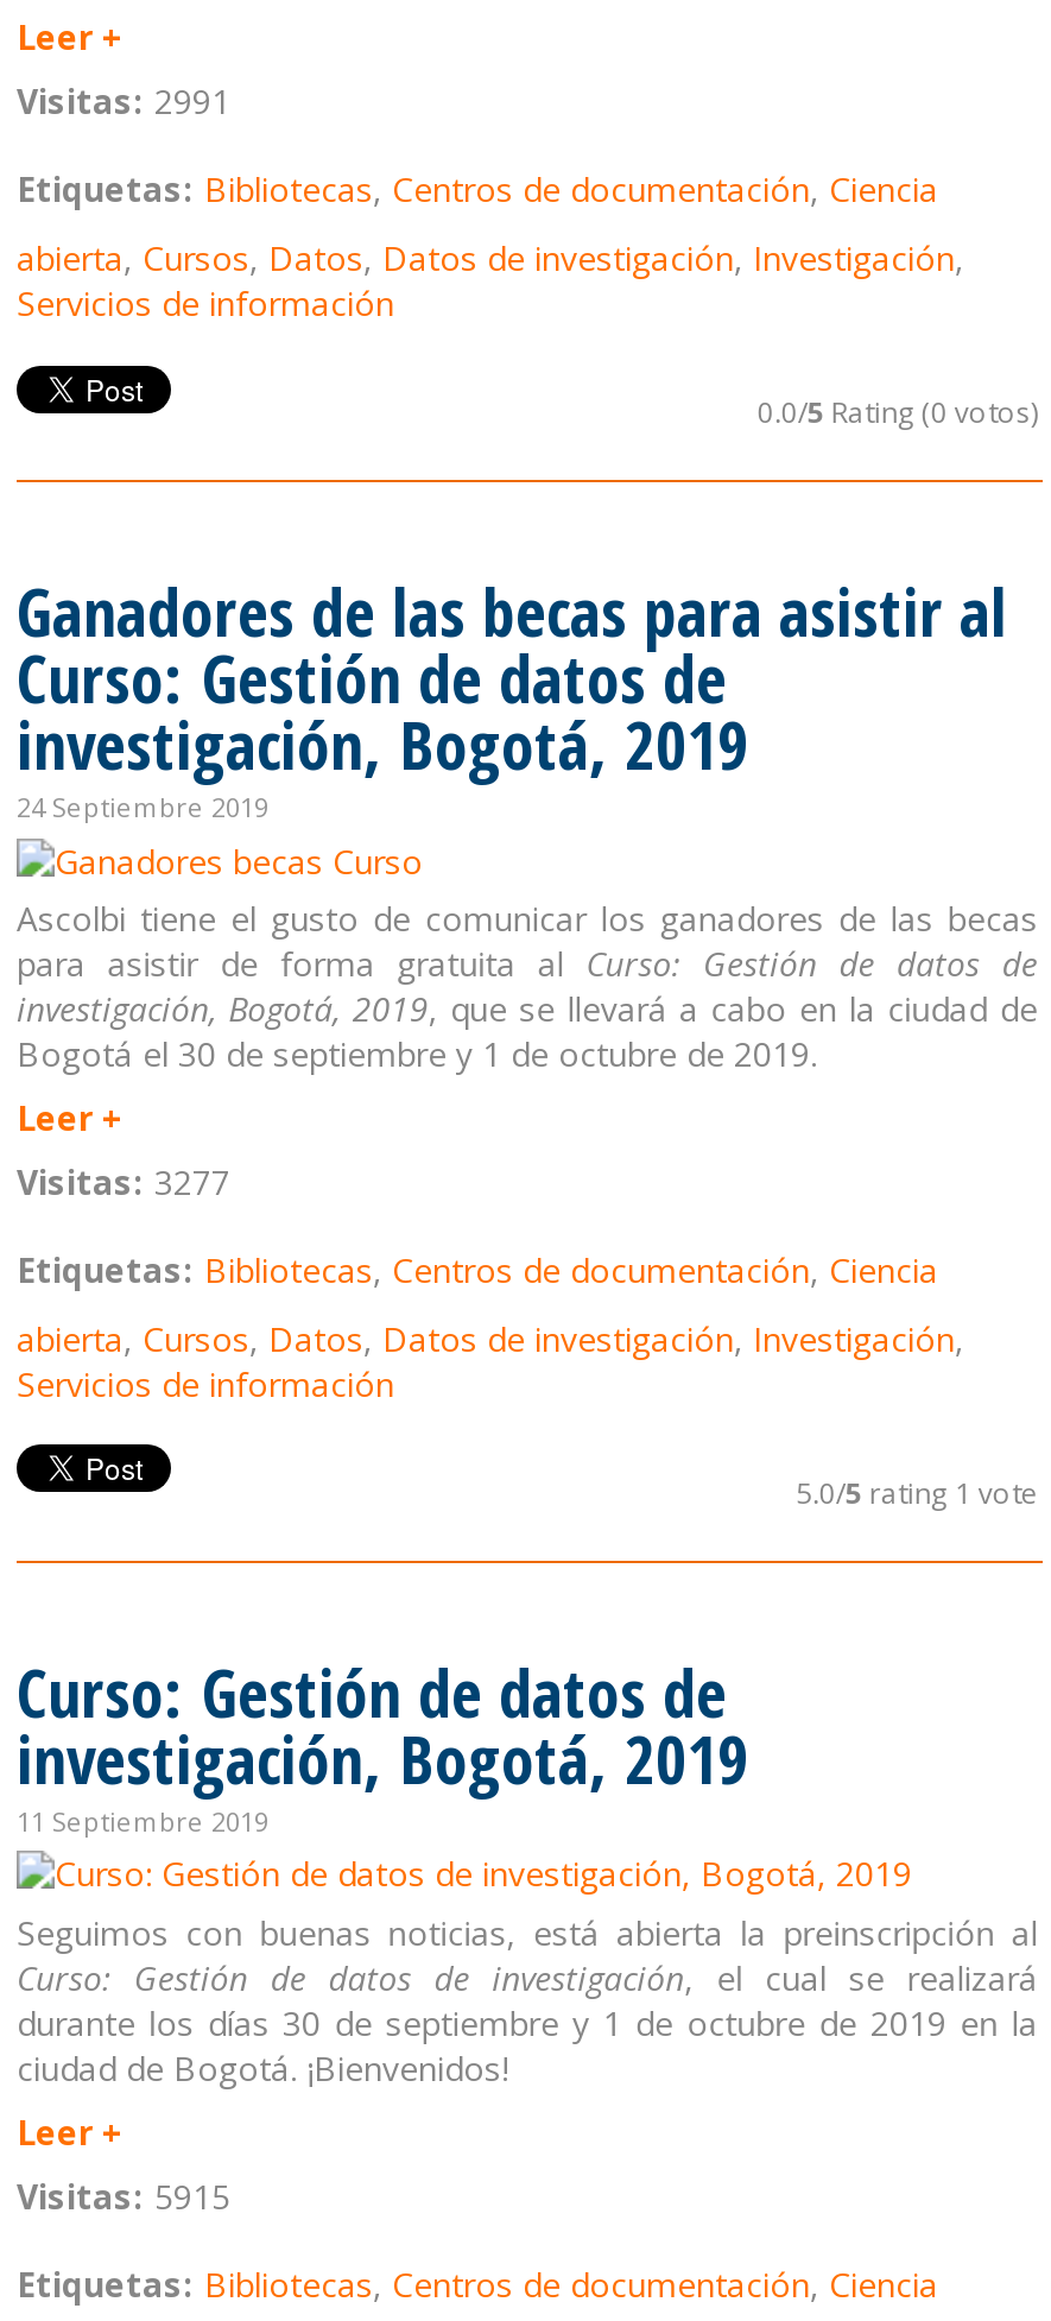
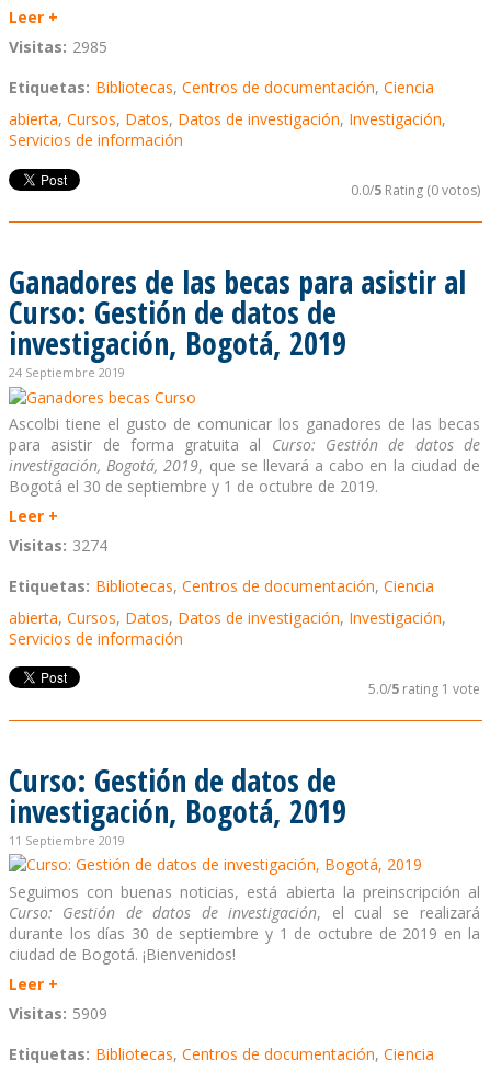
[17,79,230,124] Visitas: 2991 -> [9,37,107,57] Visitas: 2985
[17,1159,230,1204] Visitas: 3277 -> [9,535,107,556] Visitas: 3274
[17,2173,230,2218] Visitas: 5915 -> [9,1002,107,1023] Visitas: 5909

